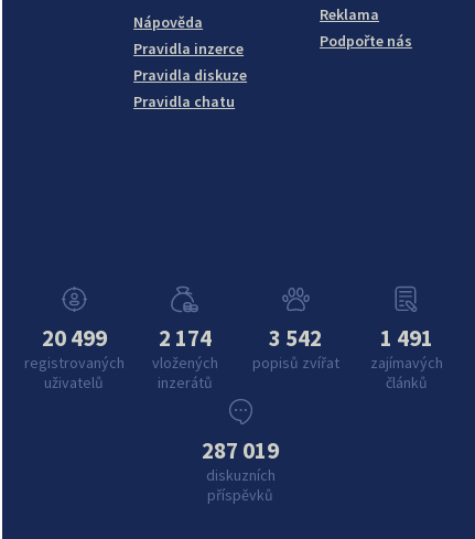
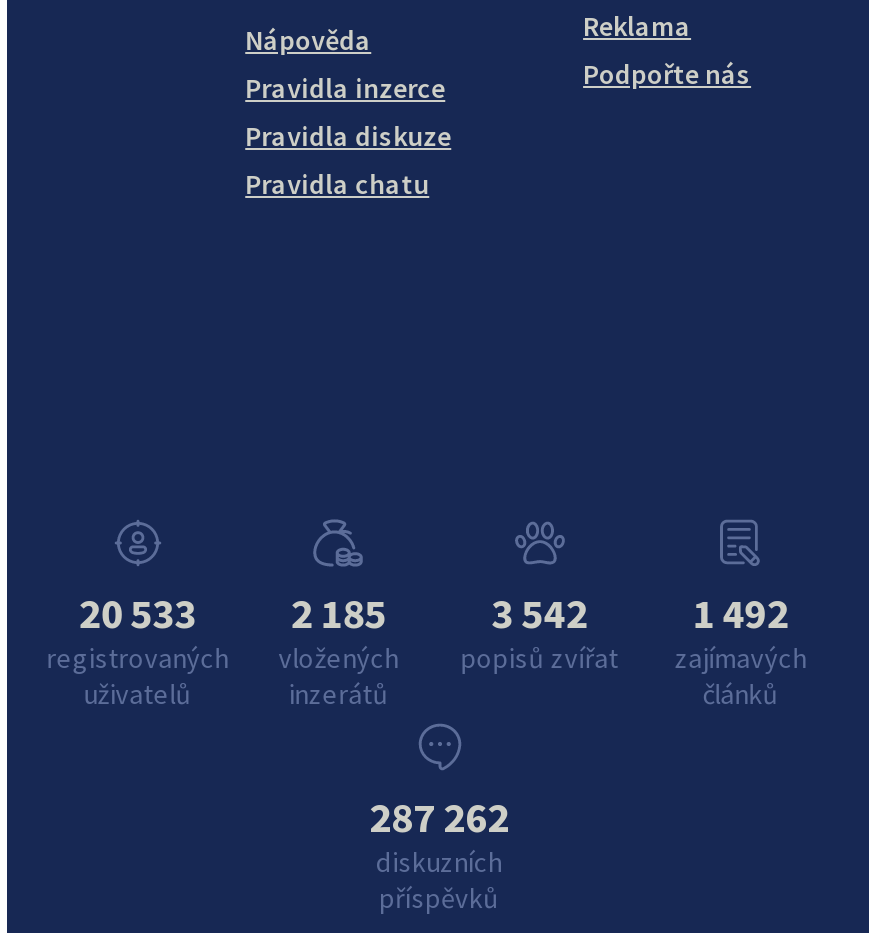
[42,323,107,353] 20 499 -> [79,586,197,640] 20 533
[158,323,211,353] 2 174 -> [291,586,387,640] 2 185
[380,323,433,353] 1 491 -> [693,586,789,640] 1 492
[202,435,279,465] 287 019 -> [369,790,509,844] 287 262

